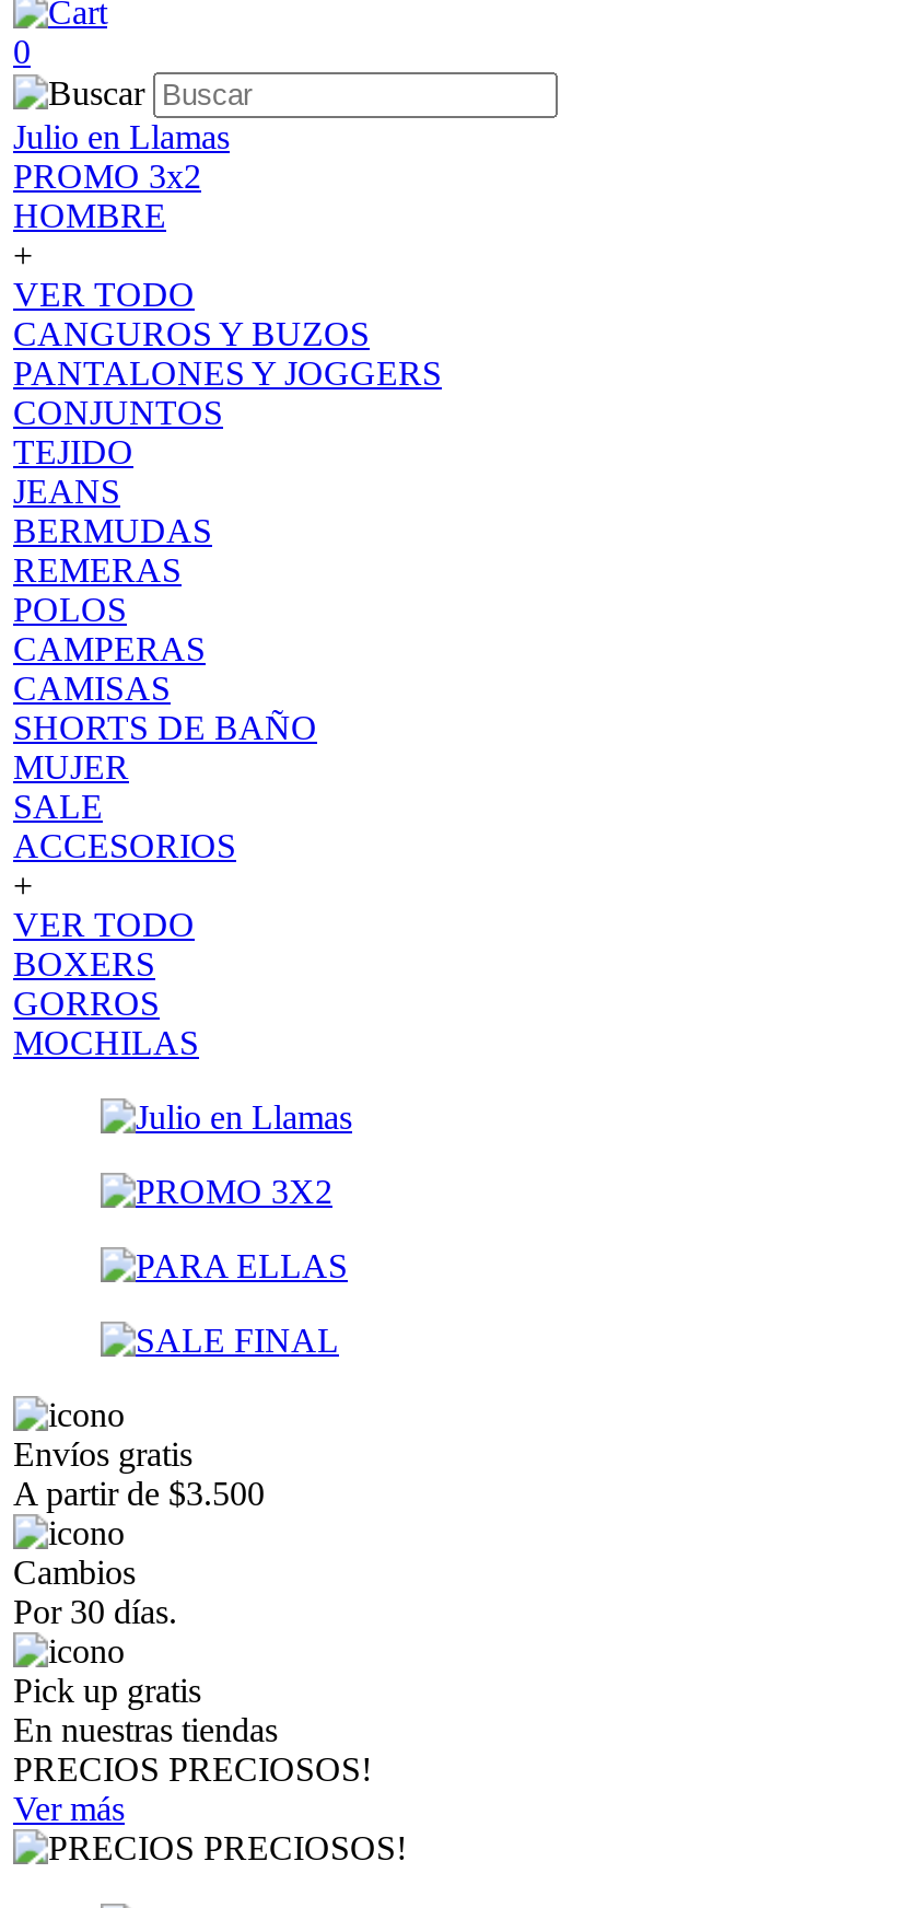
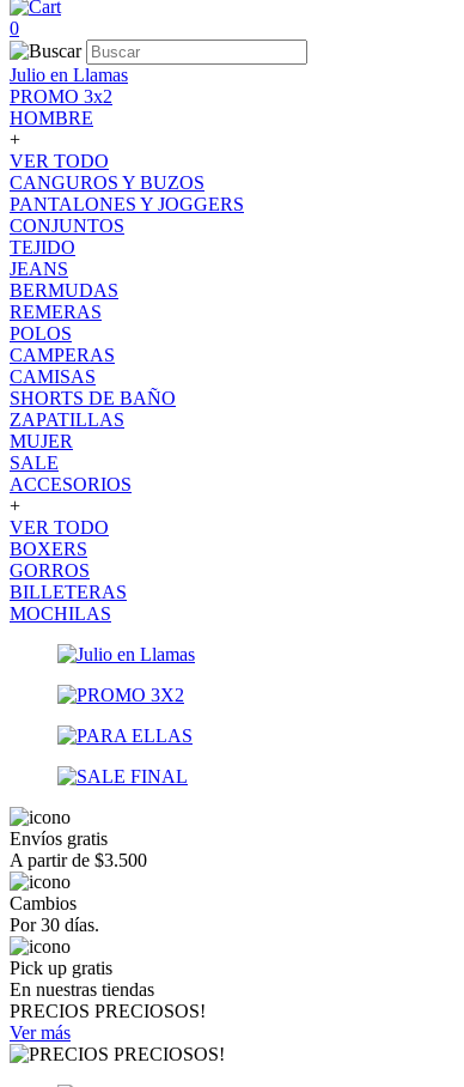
none -> [10,409,124,430] ZAPATILLAS
none -> [10,582,127,602] BILLETERAS

